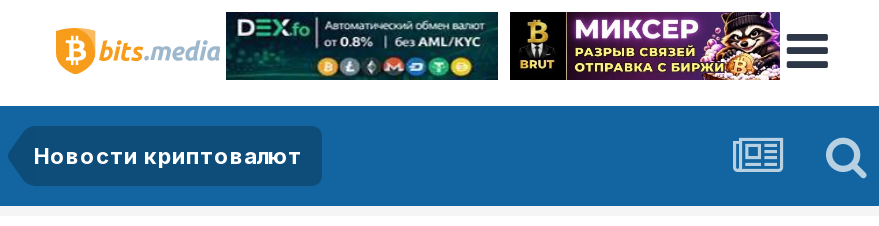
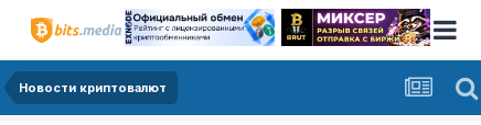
[226,10,500,82] [image] -> [125,9,276,46] [image]

